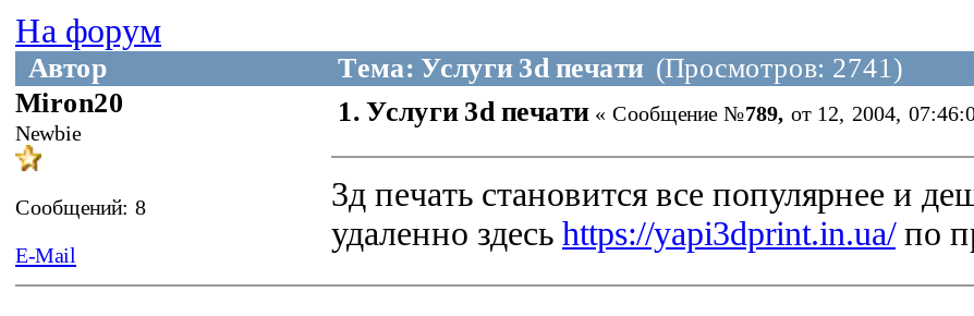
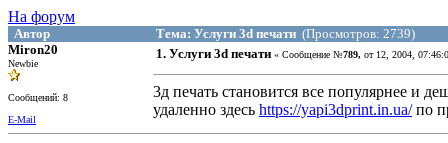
[331,51,902,84] Тема: Услуги 3d печати(Просмотров: 2741) -> [153,26,415,41] Тема: Услуги 3d печати(Просмотров: 2739)

